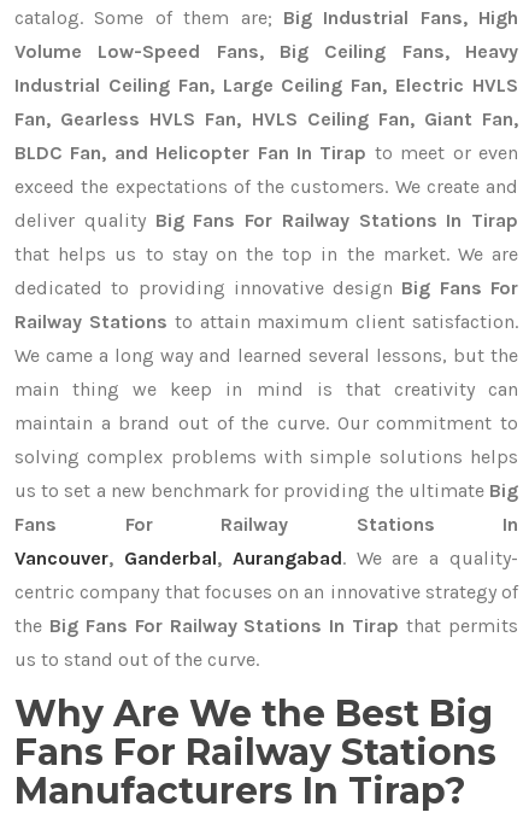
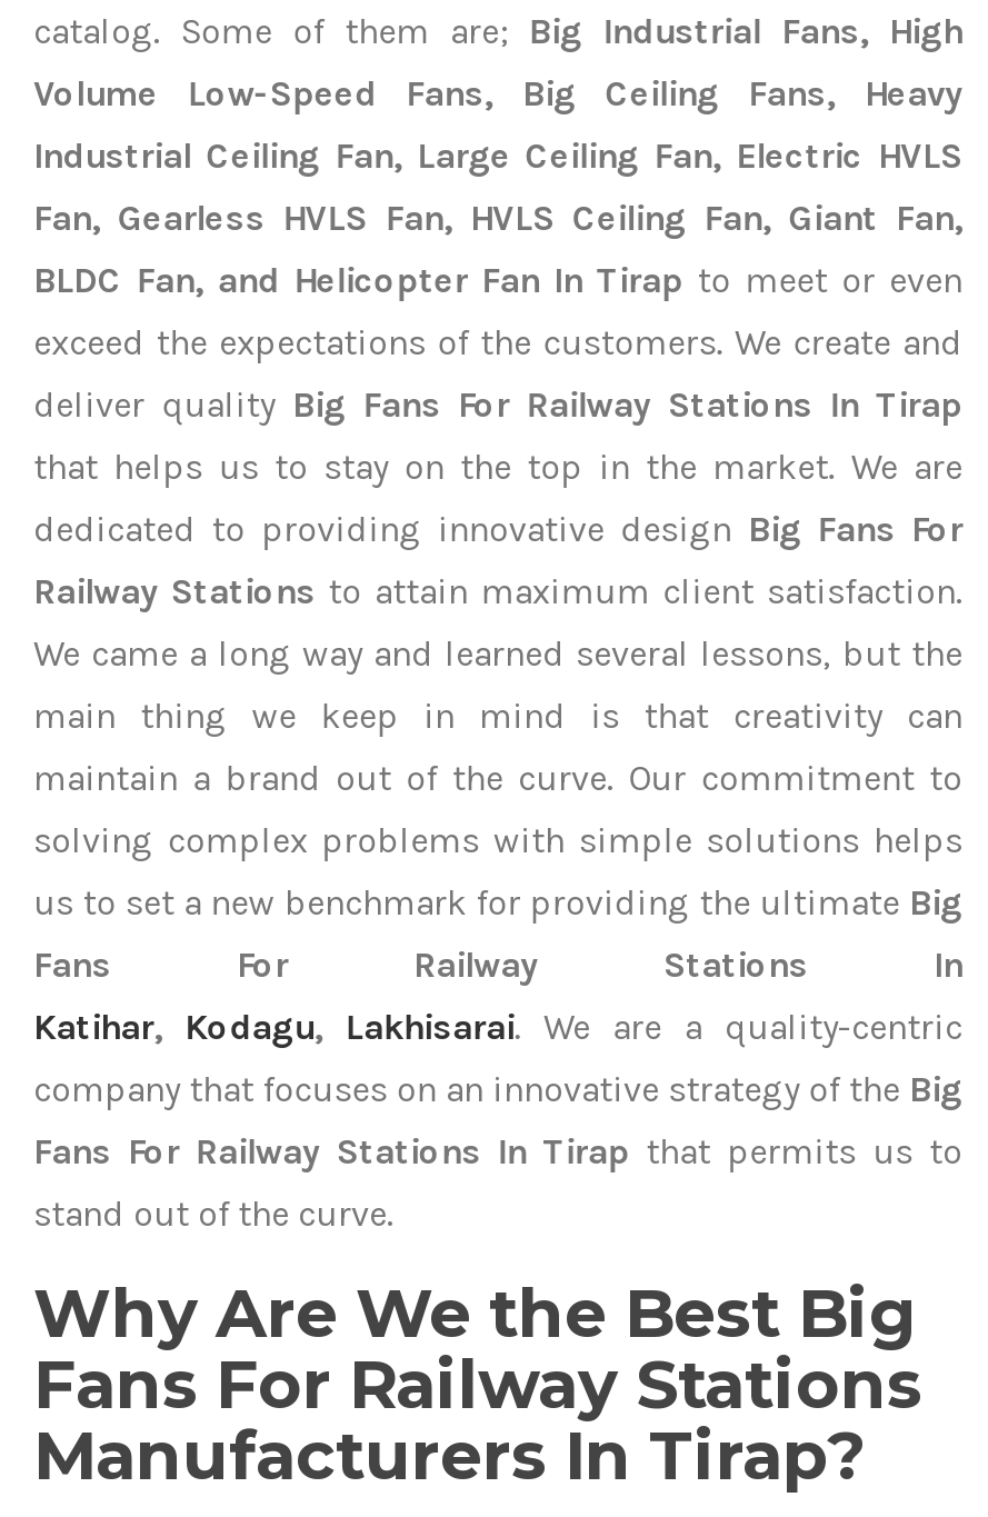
[14,547,518,569] Vancouver, Ganderbal, Aurangabad. We are a quality- -> [33,1006,962,1048] Katihar, Kodagu, Lakhisarai. We are a quality-centric
[14,580,518,603] centric company that focuses on an innovative strategy of -> [33,1068,962,1110] company that focuses on an innovative strategy of the Big
[14,614,518,637] the Big Fans For Railway Stations In Tirap that permits -> [33,1130,962,1172] Fans For Railway Stations In Tirap that permits us to
[14,648,259,671] us to stand out of the curve. -> [33,1192,393,1235] stand out of the curve.

